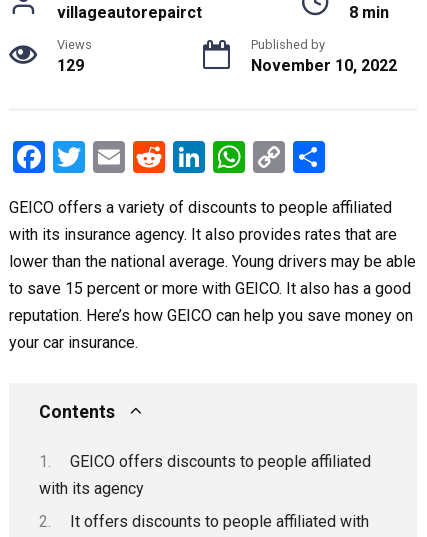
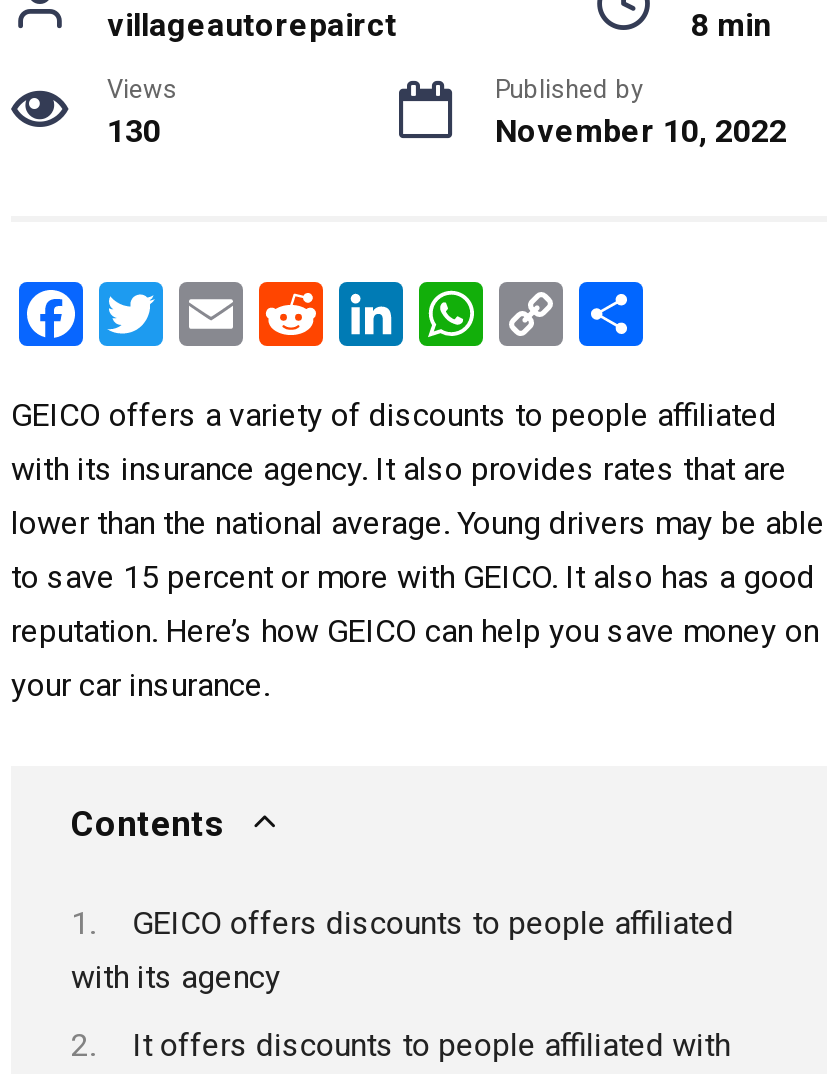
[57,55,84,74] 129 -> [107,111,161,149] 130

